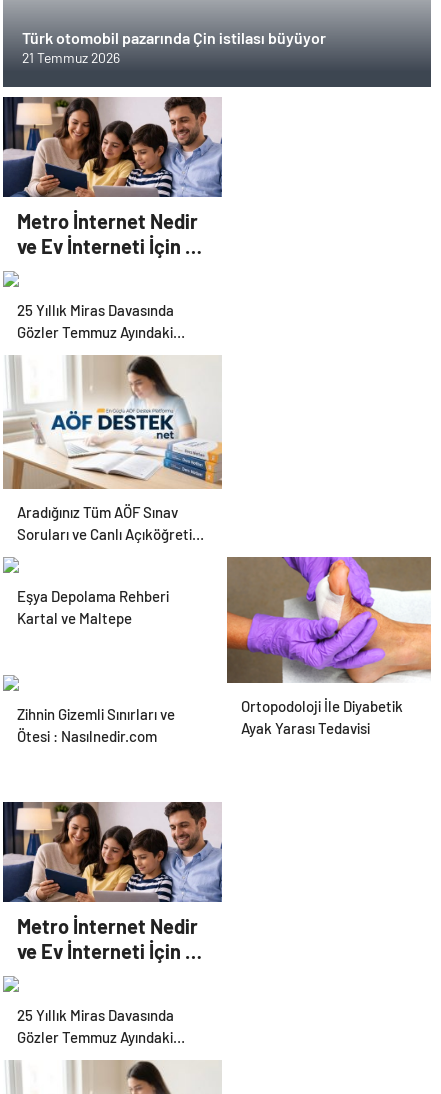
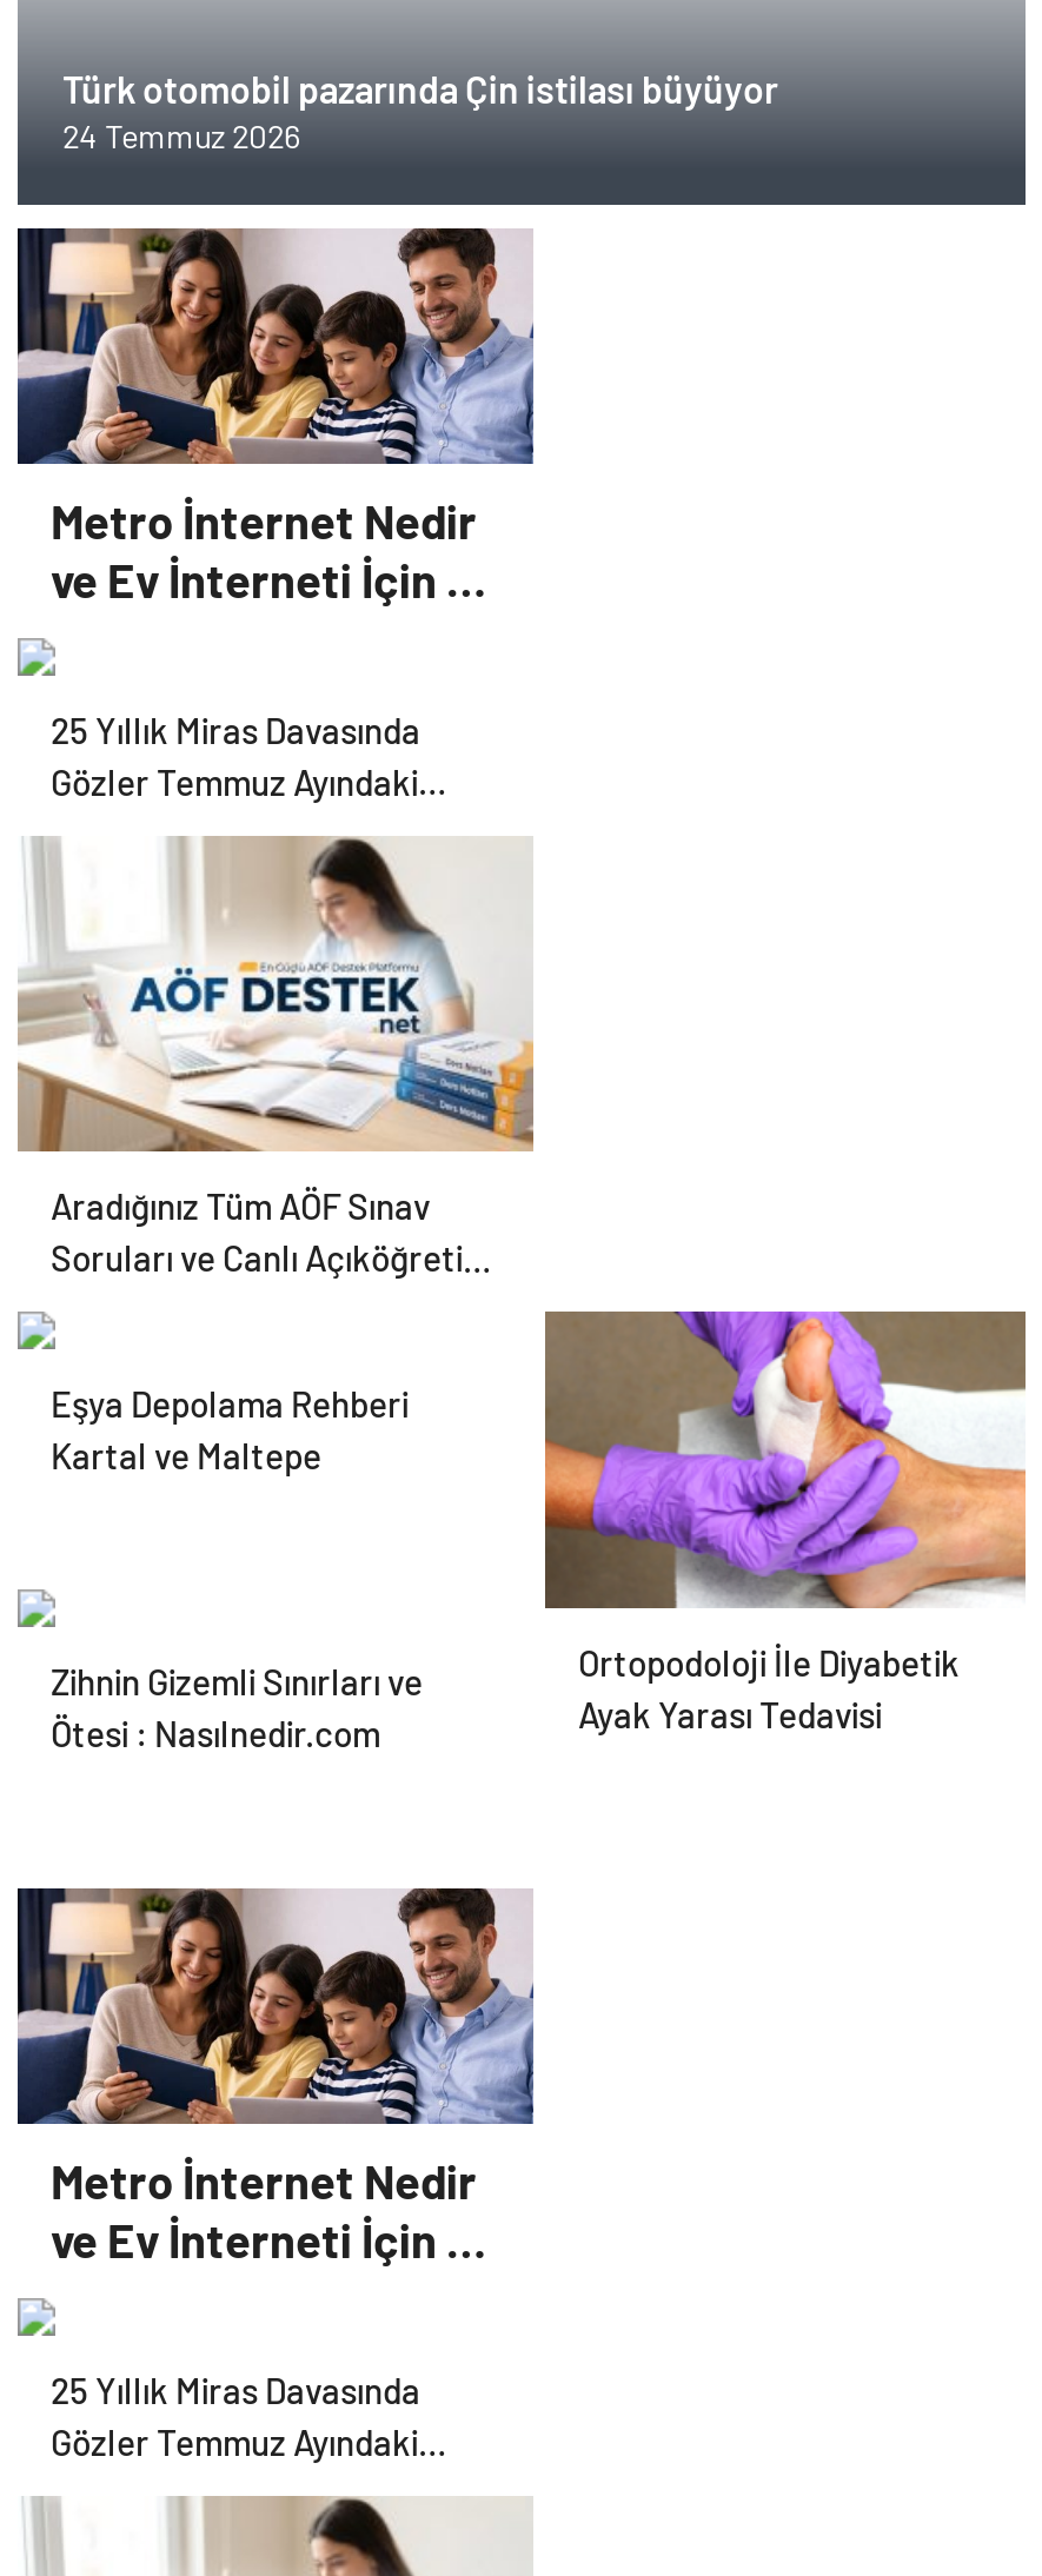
[22,49,120,66] 21 Temmuz 2026 -> [62,115,300,155] 24 Temmuz 2026

